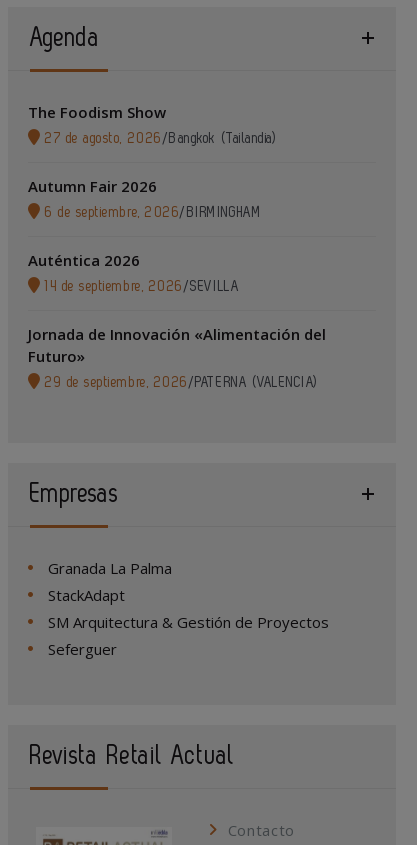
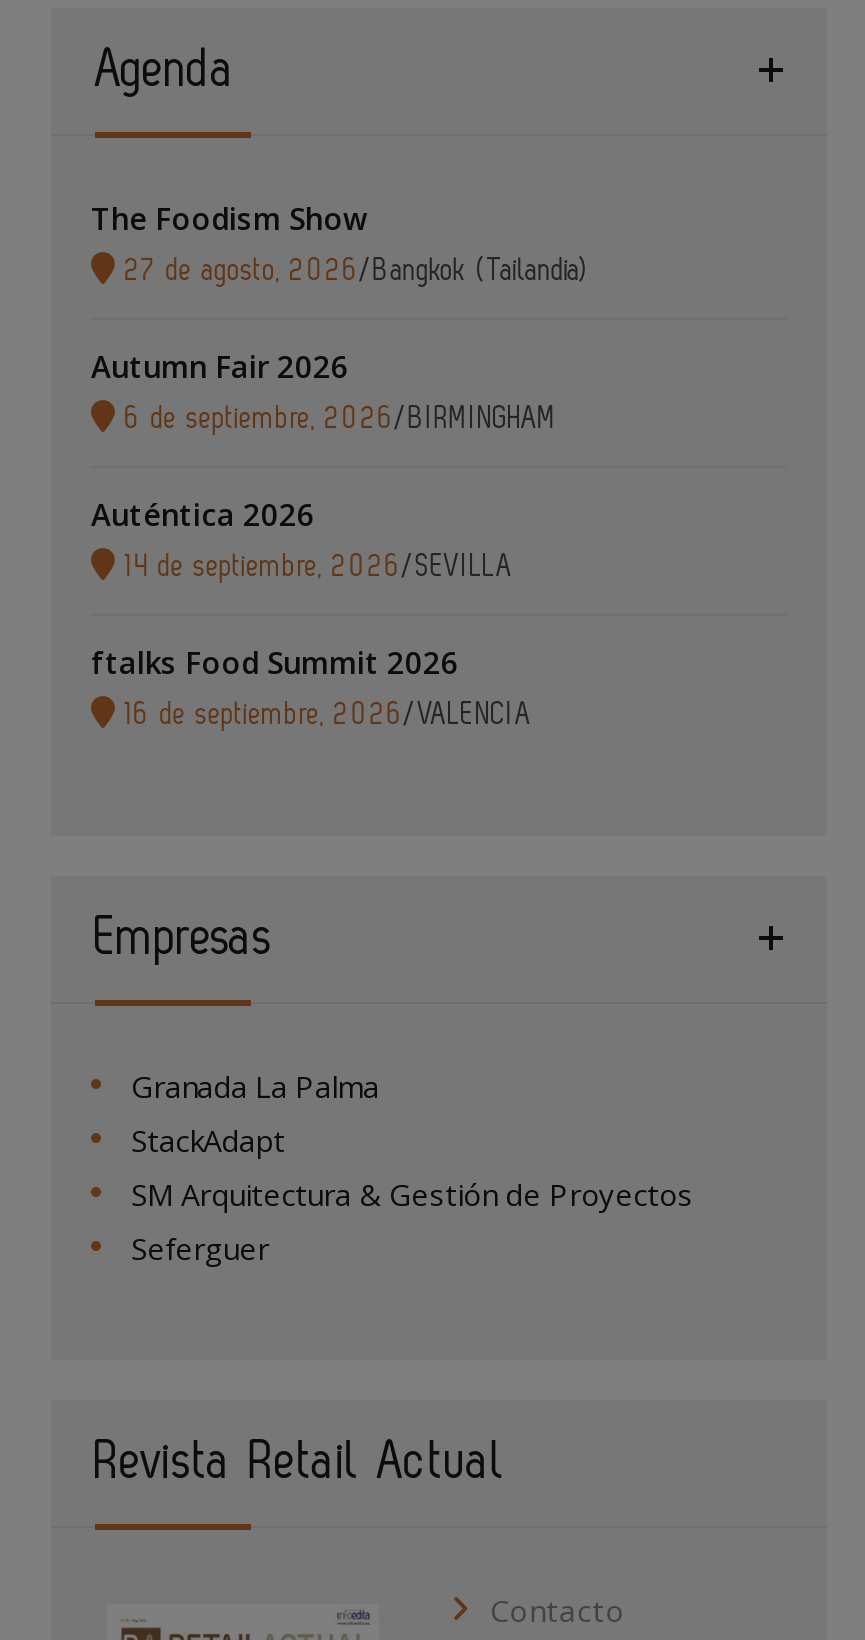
[28,324,326,390] Jornada de Innovación «Alimentación del | Futuro» | 29 de septiembre, 2026 /PATERNA (VALENCIA) -> [91,642,532,730] ftalks Food Summit 2026 | 16 de septiembre, 2026/VALENCIA

